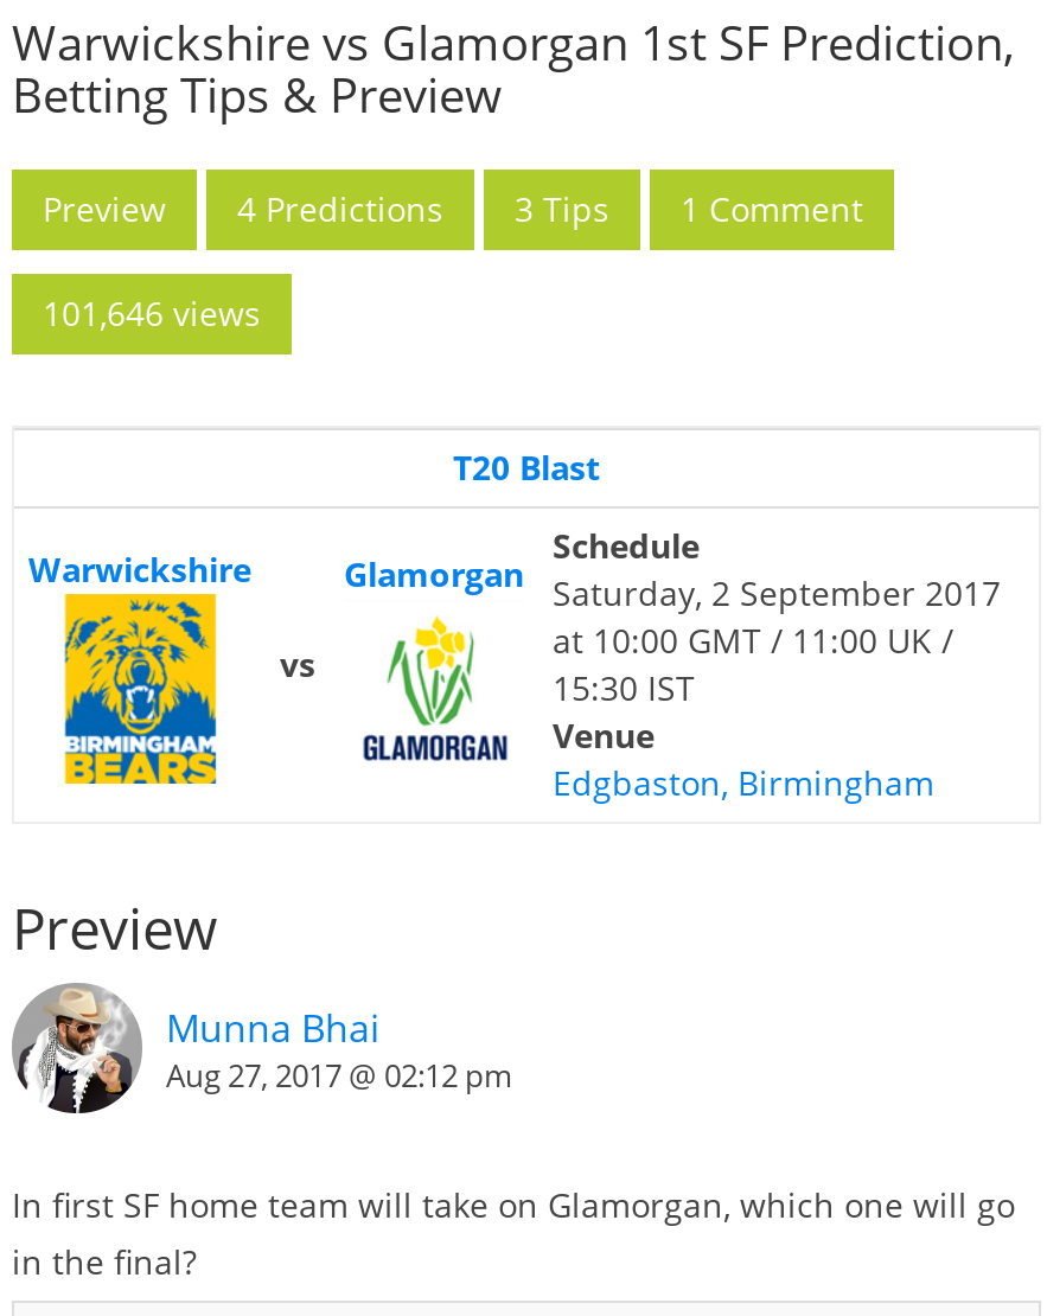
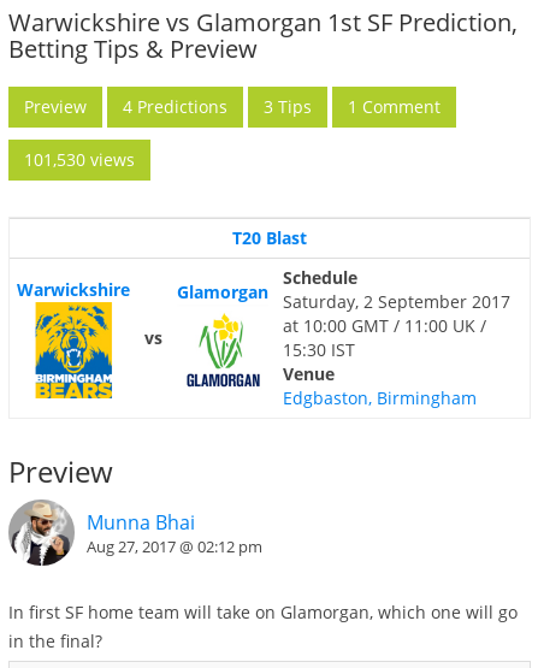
[43,290,261,336] 101,646 views -> [24,148,135,171] 101,530 views

